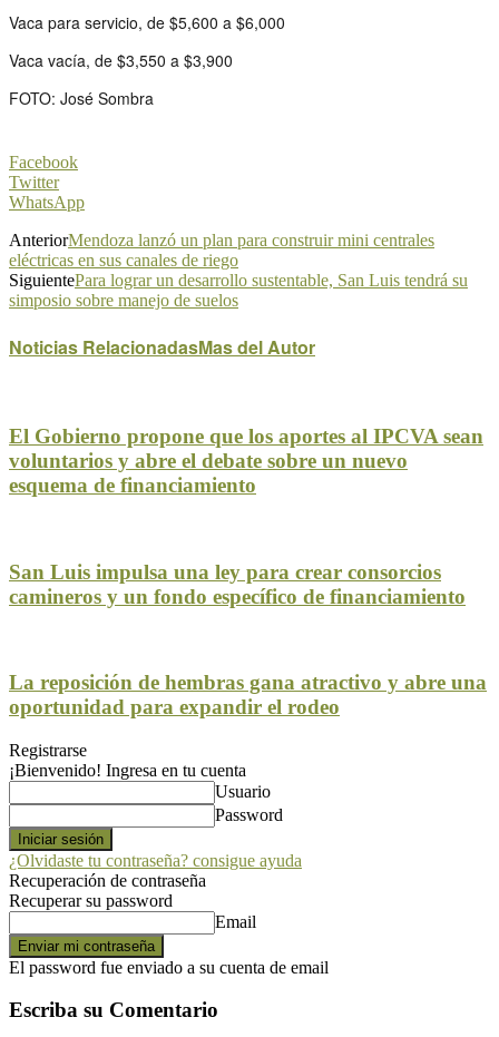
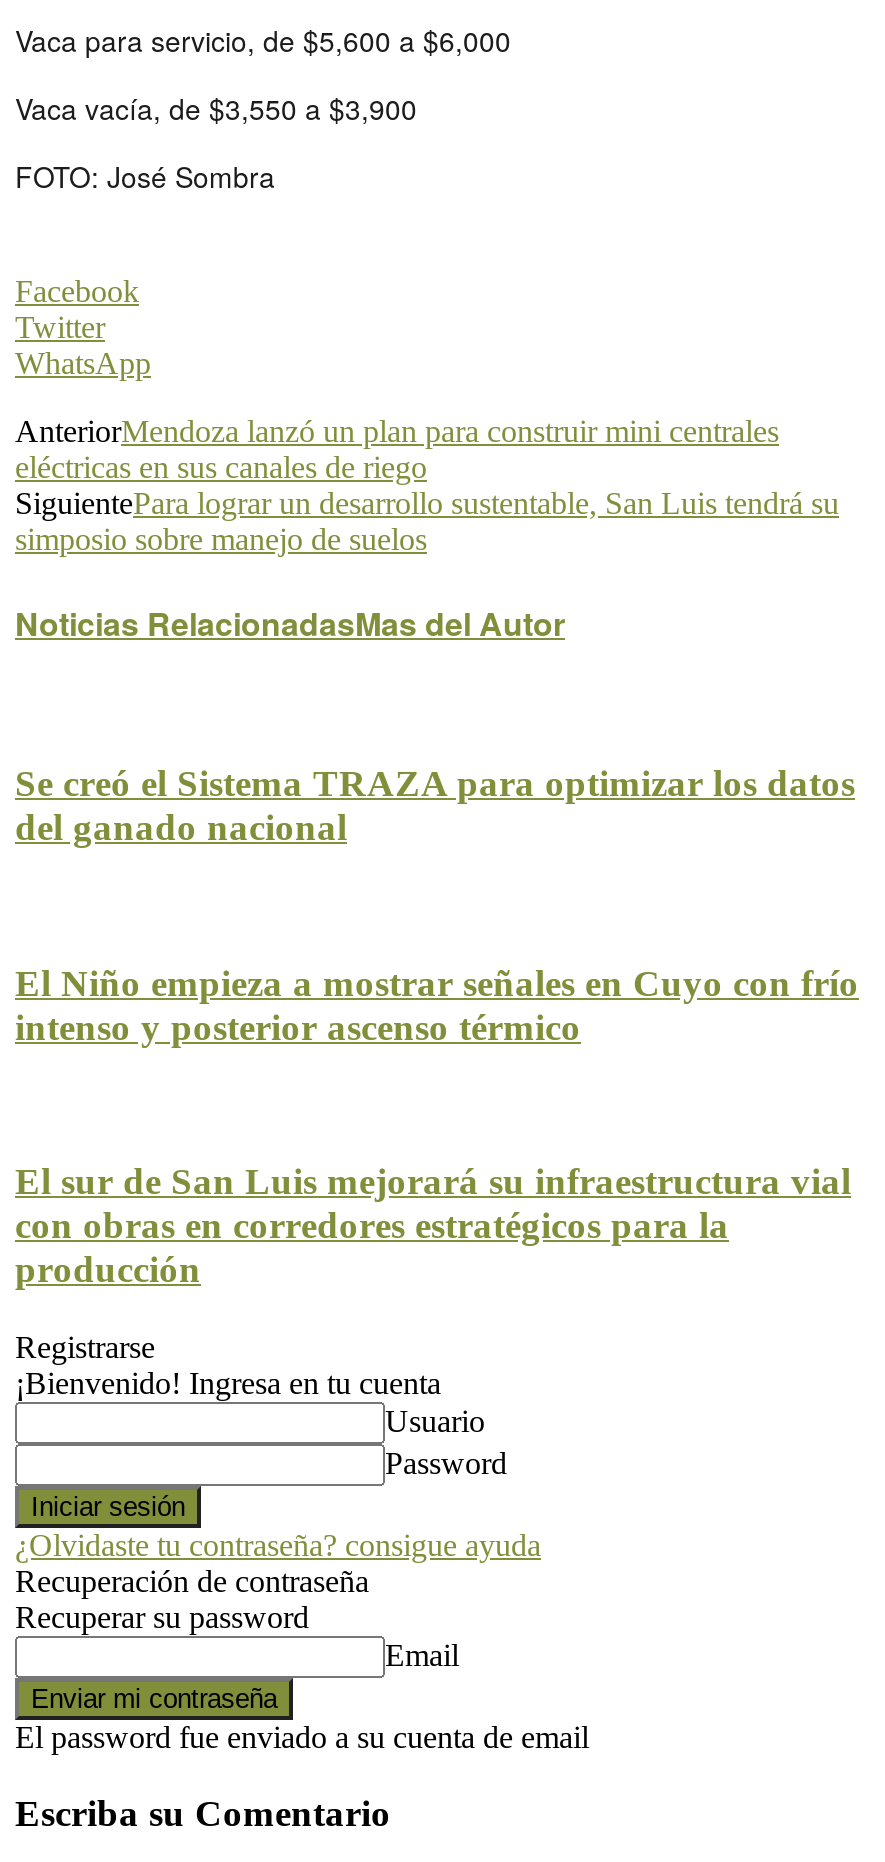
[9,424,483,497] El Gobierno propone que los aportes al IPCVA sean | voluntarios y abre el debate sobre un nuevo | esquema de financiamiento -> [15,762,855,848] Se creó el Sistema TRAZA para optimizar los datos | del ganado nacional
[9,560,466,608] San Luis impulsa una ley para crear consorcios | camineros y un fondo específico de financiamiento -> [15,961,859,1047] El Niño empieza a mostrar señales en Cuyo con frío | intenso y posterior ascenso térmico
[9,670,487,718] La reposición de hembras gana atractivo y abre una | oportunidad para expandir el rodeo -> [15,1160,851,1290] El sur de San Luis mejorará su infraestructura vial | con obras en corredores estratégicos para la | producción

